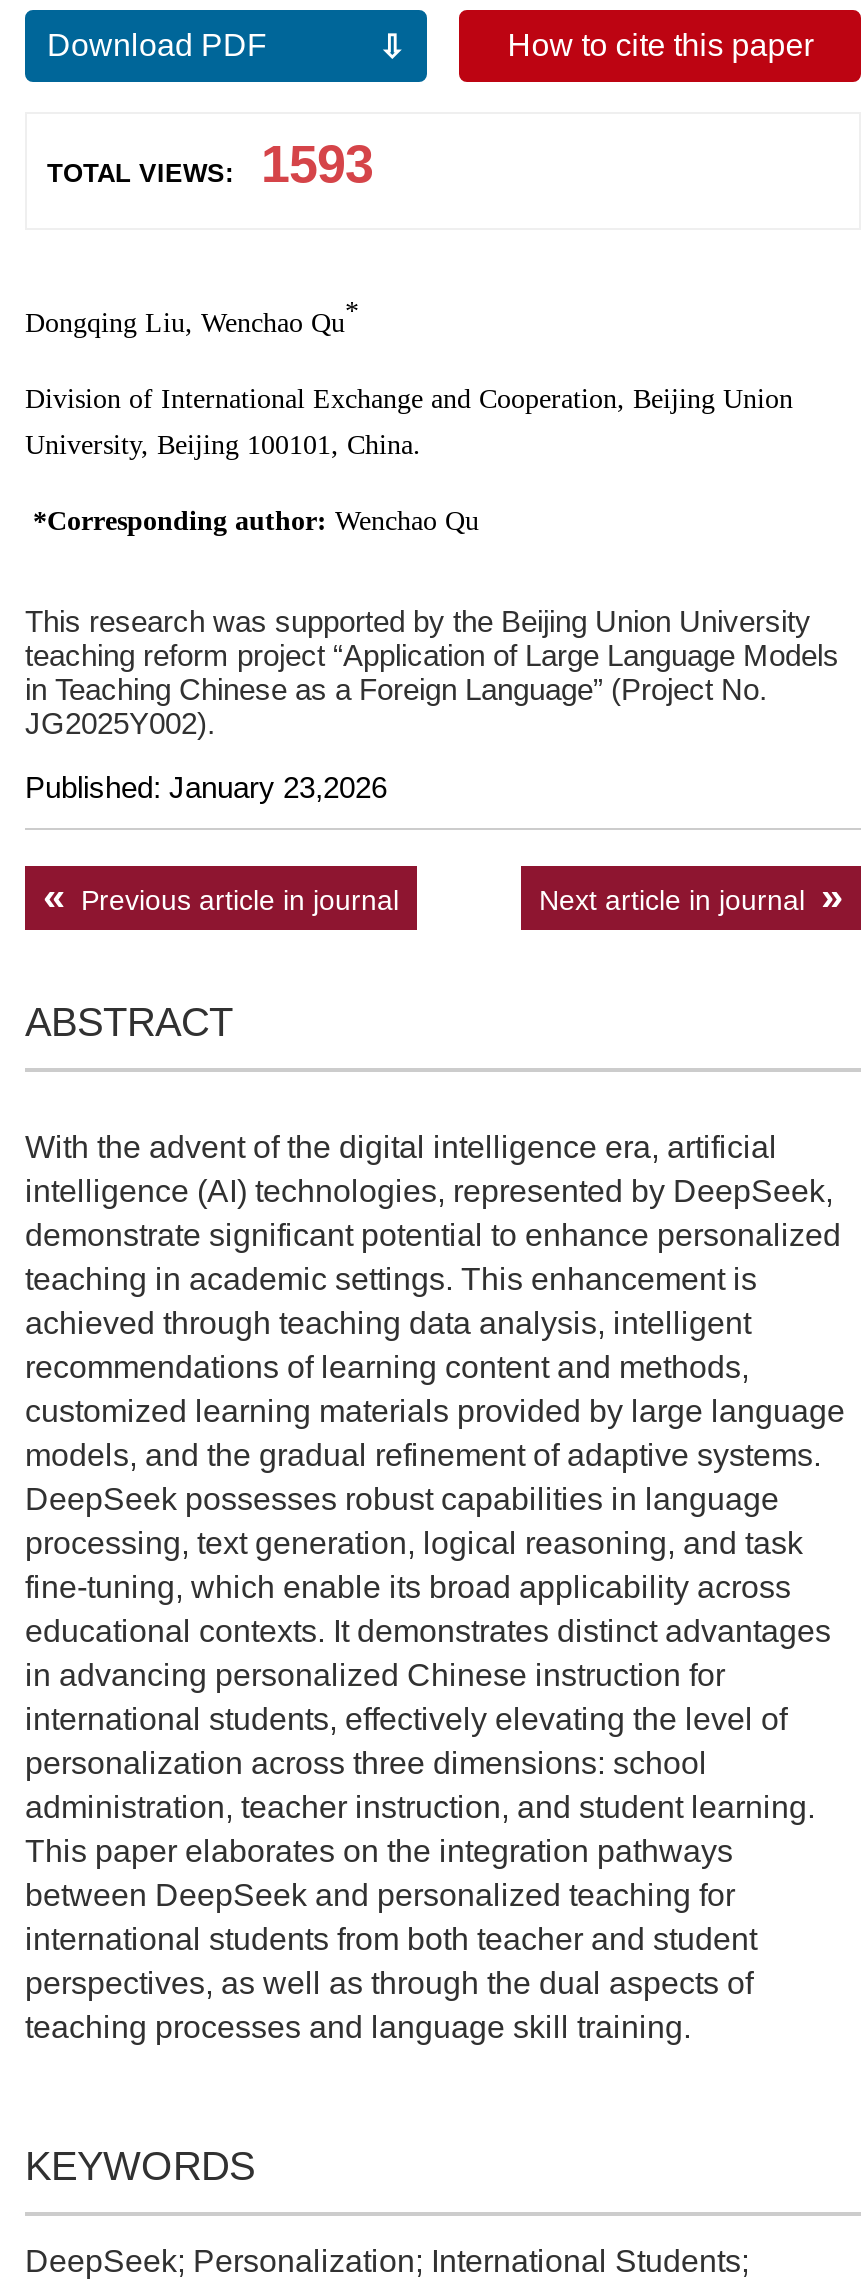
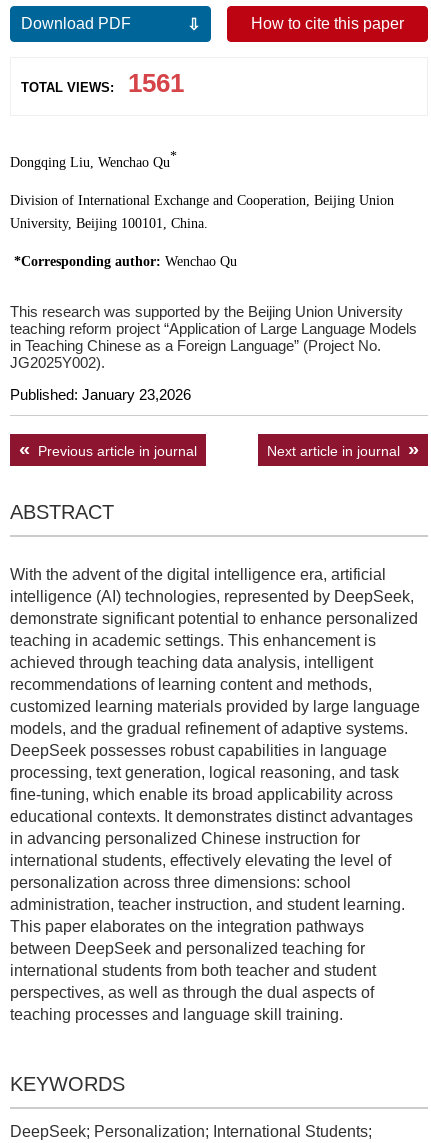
[47,134,373,194] TOTAL VIEWS: 1593 -> [21,68,184,98] TOTAL VIEWS: 1561

